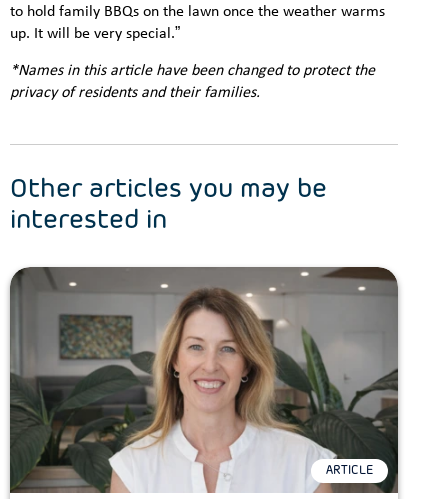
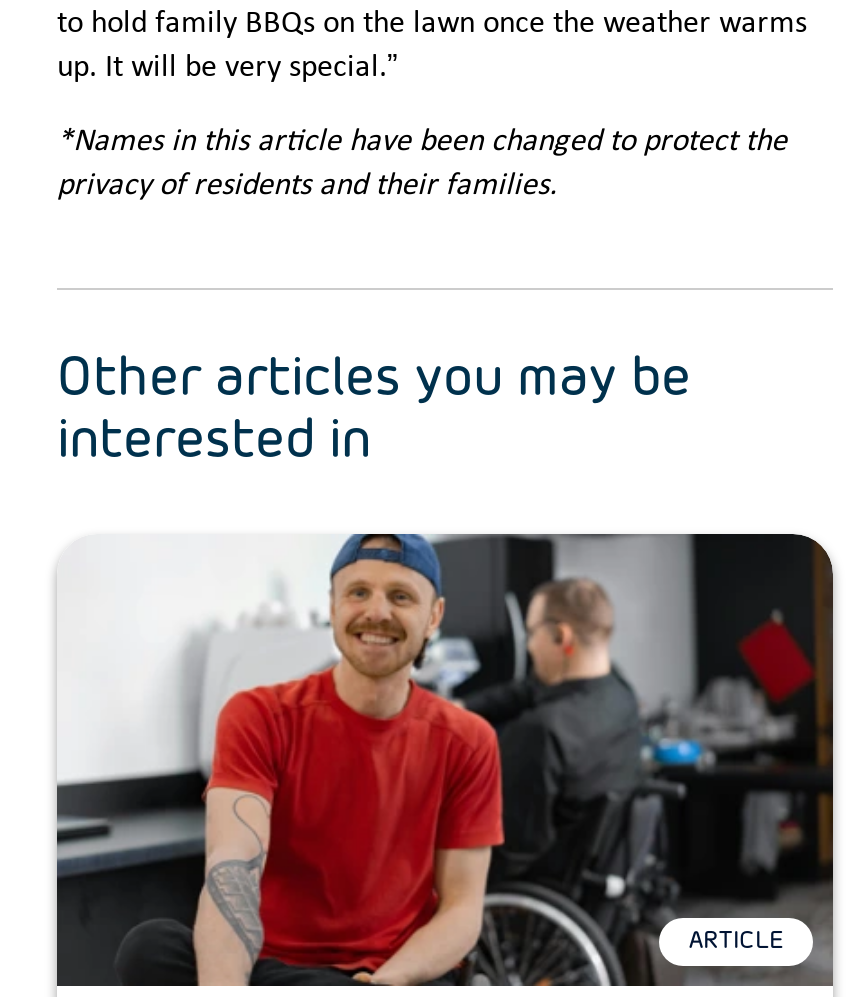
[9,266,399,494] [image] -> [57,534,833,988] [image]

